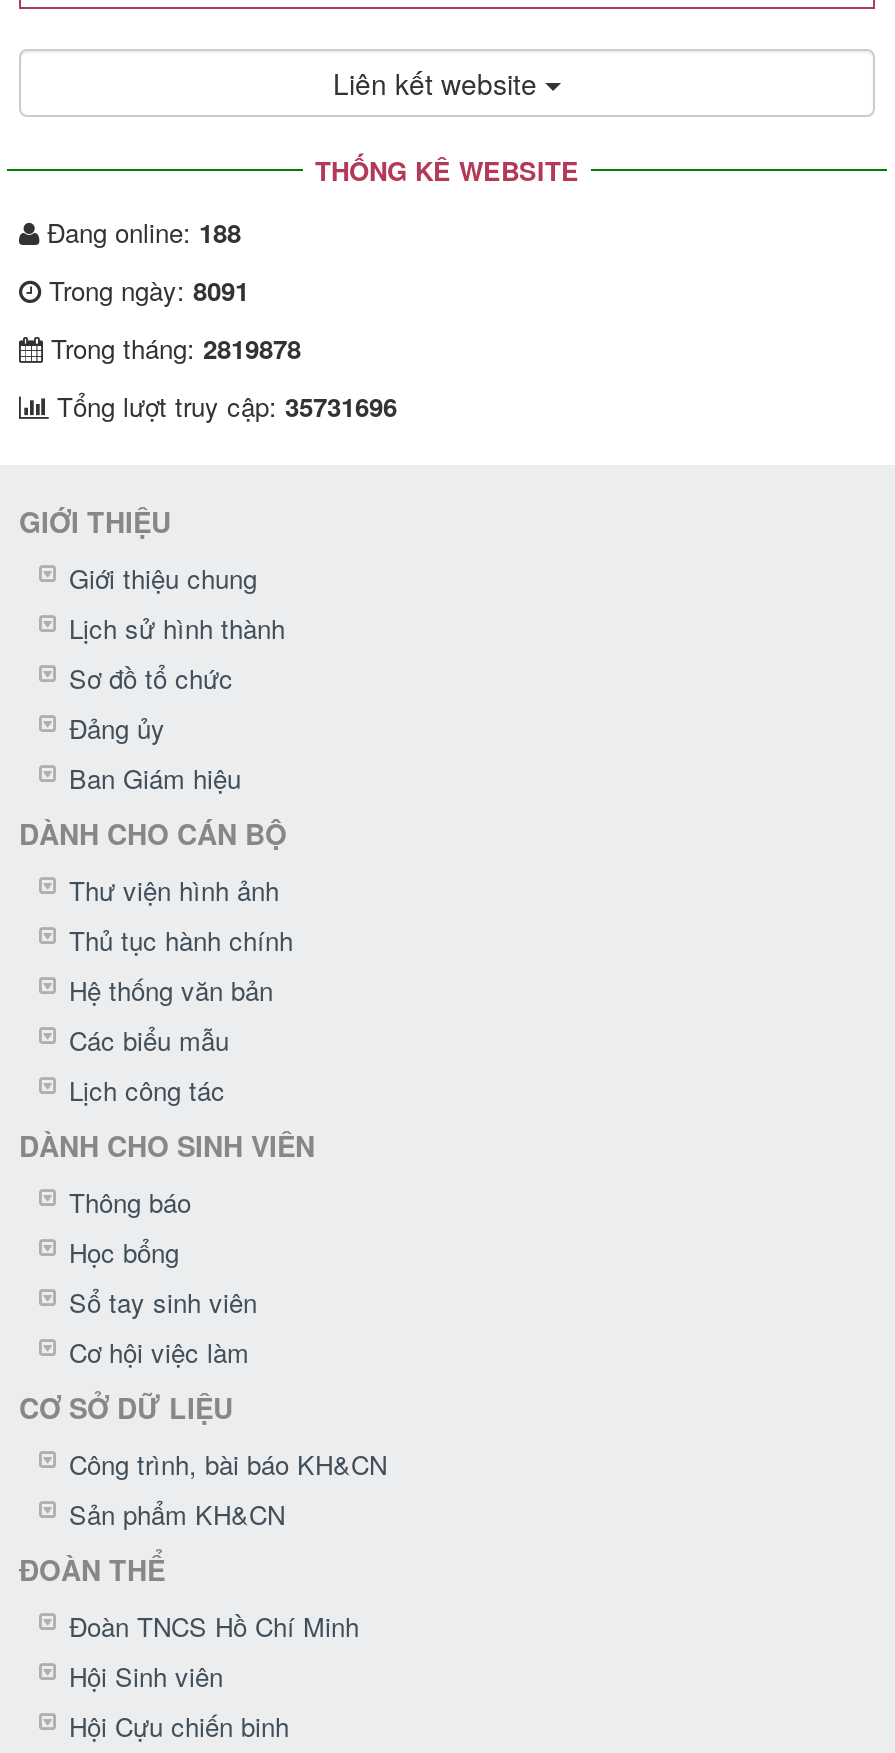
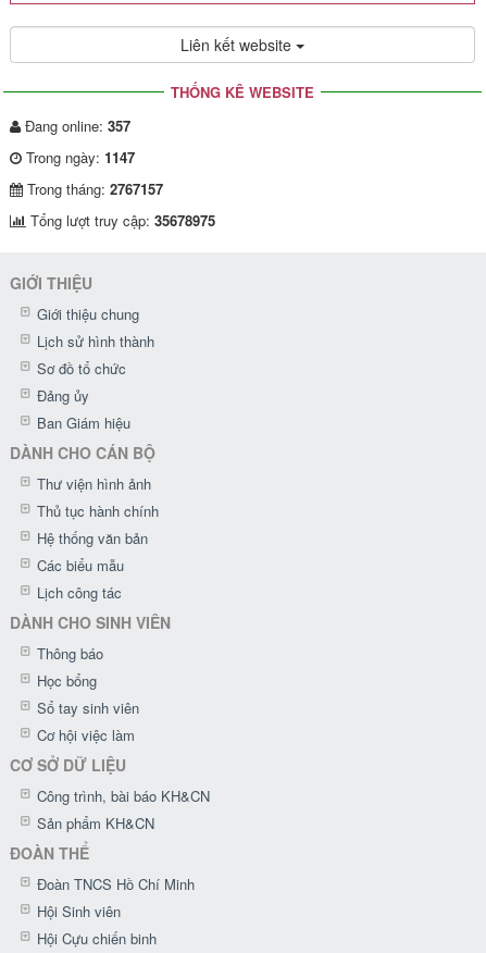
[39,213,241,251] Đang online: 188 -> [21,115,130,136] Đang online: 357
[41,271,249,309] Trong ngày: 8091 -> [22,147,135,167] Trong ngày: 1147
[43,329,301,367] Trong tháng: 2819878 -> [23,178,163,199] Trong tháng: 2767157
[49,387,397,425] Tổng lượt truy cập: 35731696 -> [26,210,215,231] Tổng lượt truy cập: 35678975

